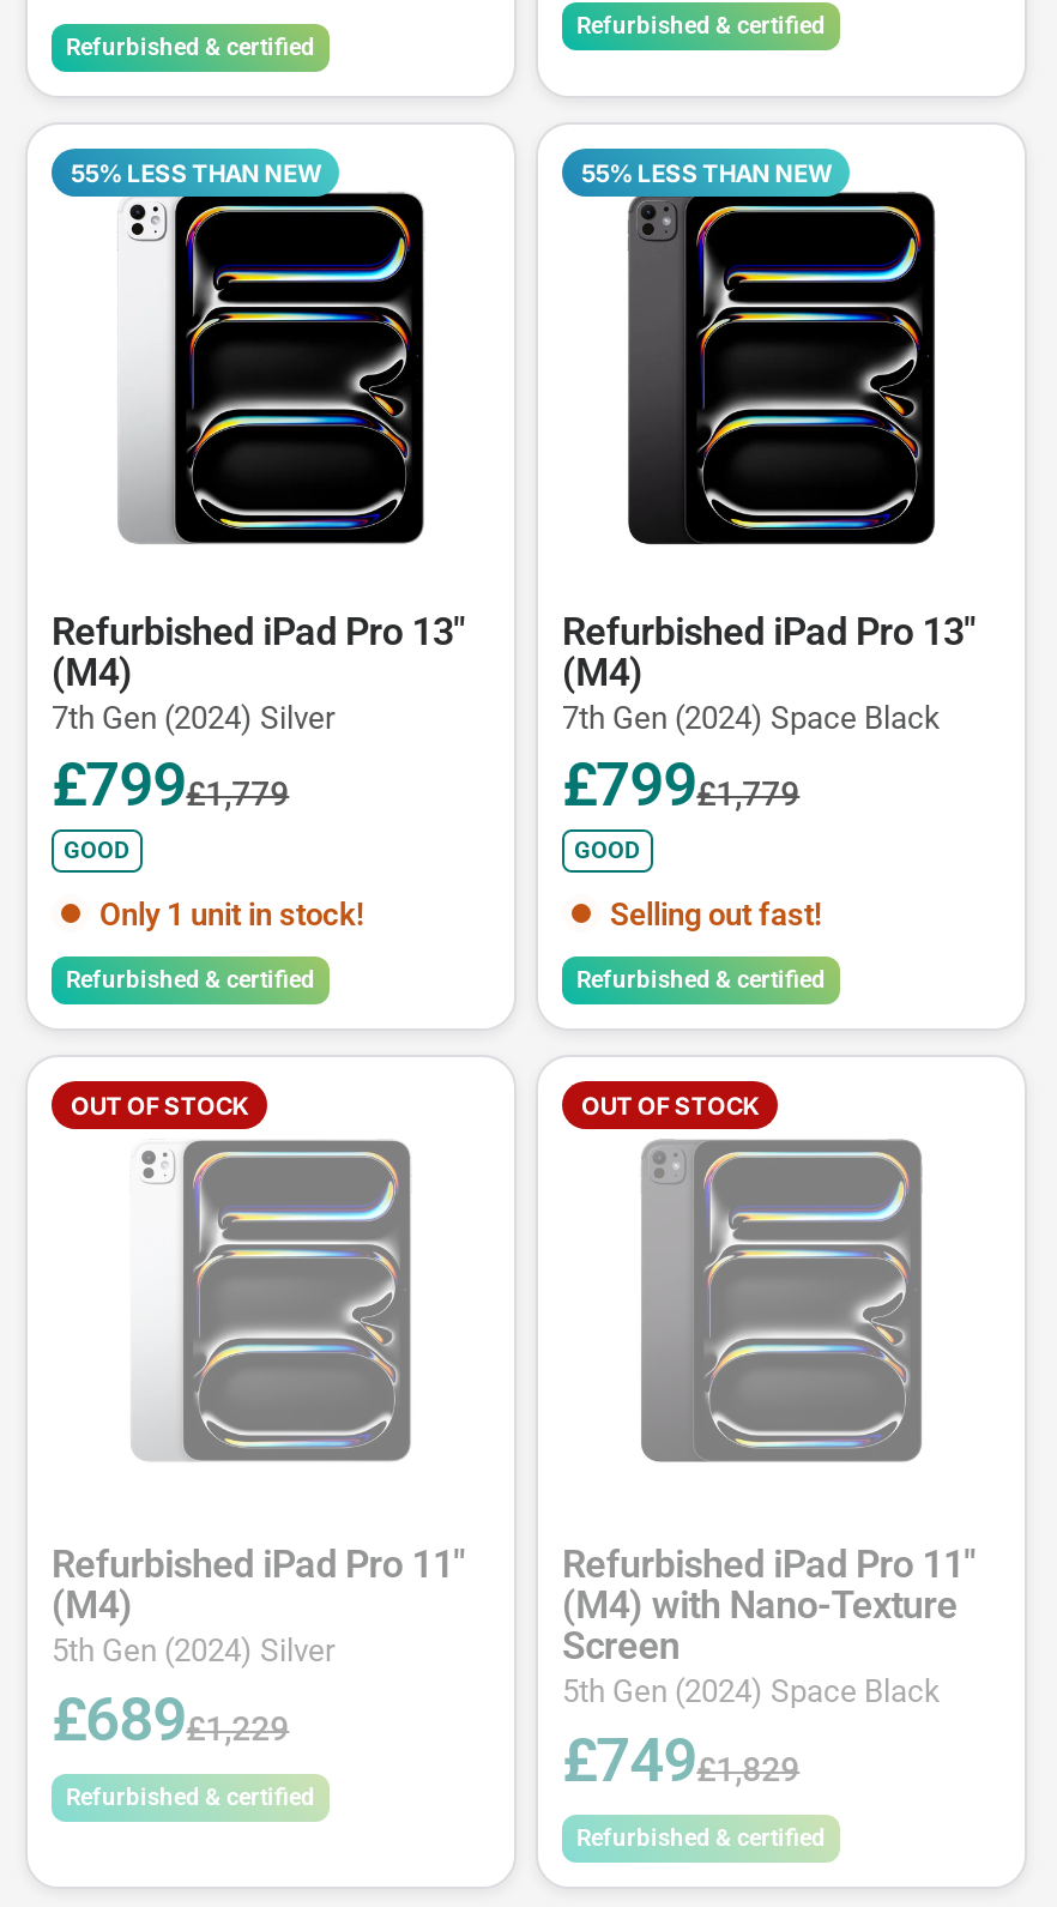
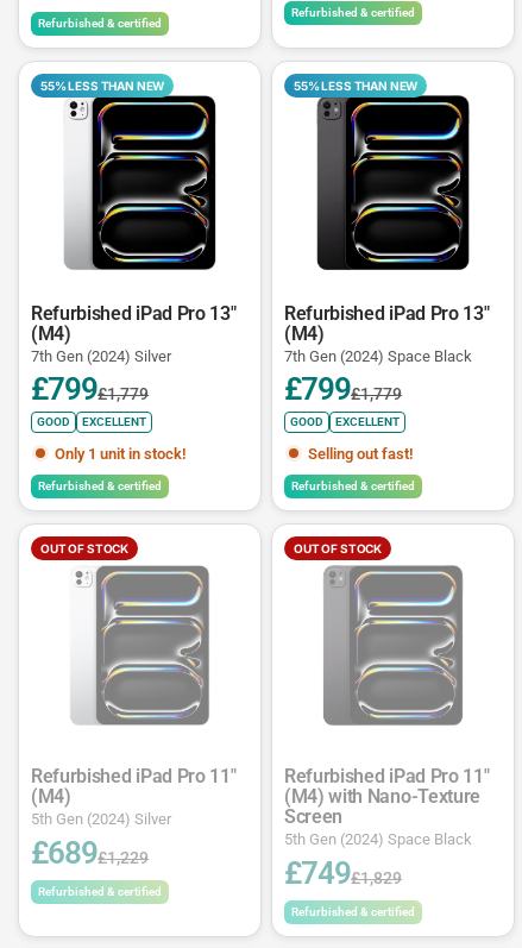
none -> [82,416,146,429] EXCELLENT
none -> [335,416,400,429] EXCELLENT

